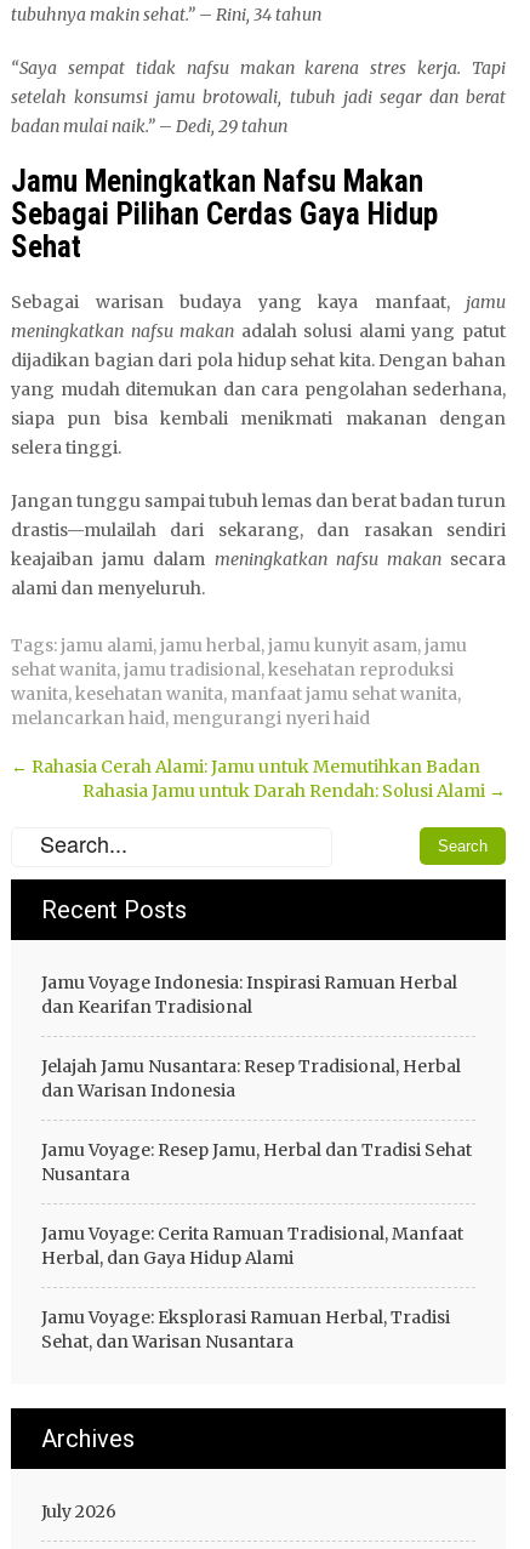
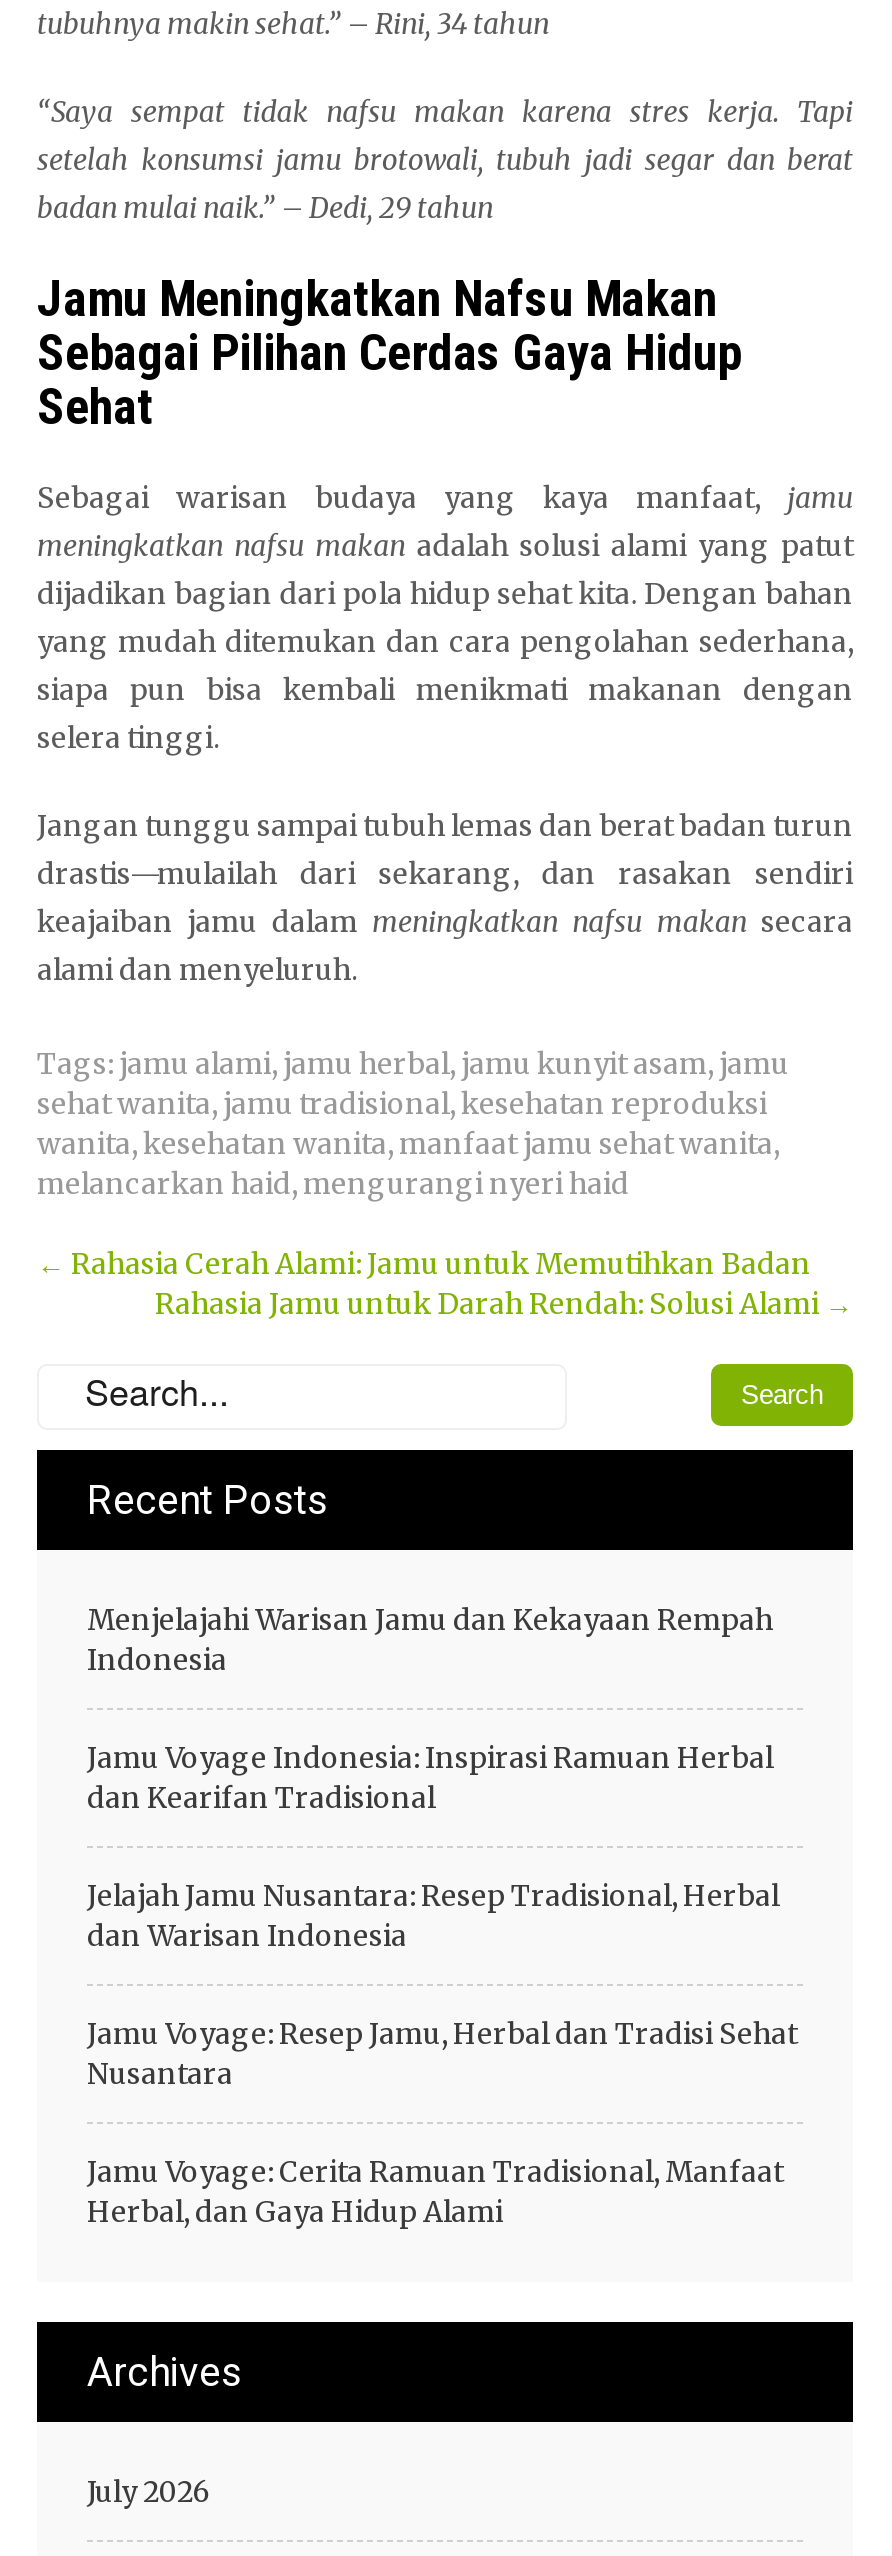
none -> [87,1602,773,1678] Menjelajahi Warisan Jamu dan Kekayaan Rempah | Indonesia
moved [41,972,472,1269] -> [87,1740,797,2230]: Jamu Voyage Indonesia: Inspirasi Ramuan Herbal | dan Kearifan Tradisional | Jelajah Jamu Nusantara: Resep Tradisional, Herbal | dan Warisan Indonesia | Jamu Voyage: Resep Jamu, Herbal dan Tradisi Sehat | Nusantara | Jamu Voyage: Cerita Ramuan Tradisional, Manfaat | Herbal, dan Gaya Hidup Alami
[41,1306,450,1352] Jamu Voyage: Eksplorasi Ramuan Herbal, Tradisi | Sehat, dan Warisan Nusantara -> none

